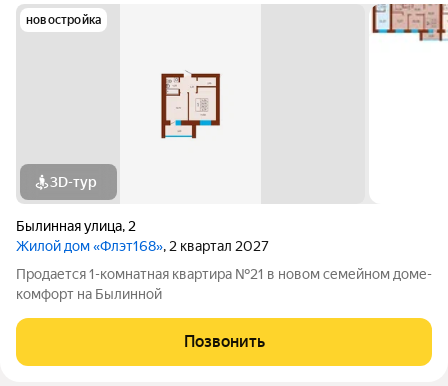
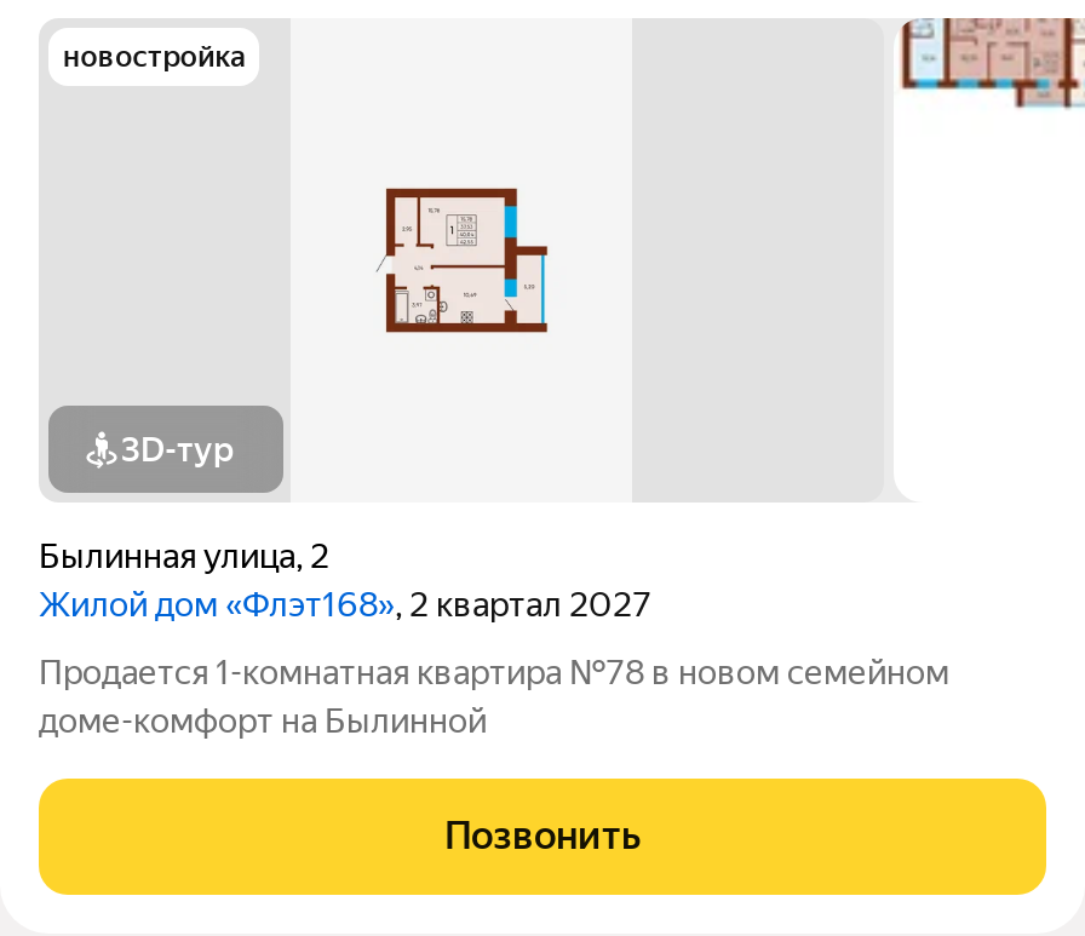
[159,72,226,139] [image] -> [383,185,550,343] [image]
[16,266,432,302] Продается 1-комнатная квартира №21 в новом семейном доме- | комфорт на Былинной -> [39,652,949,740] Продается 1-комнатная квартира №78 в новом семейном | доме-комфорт на Былинной

